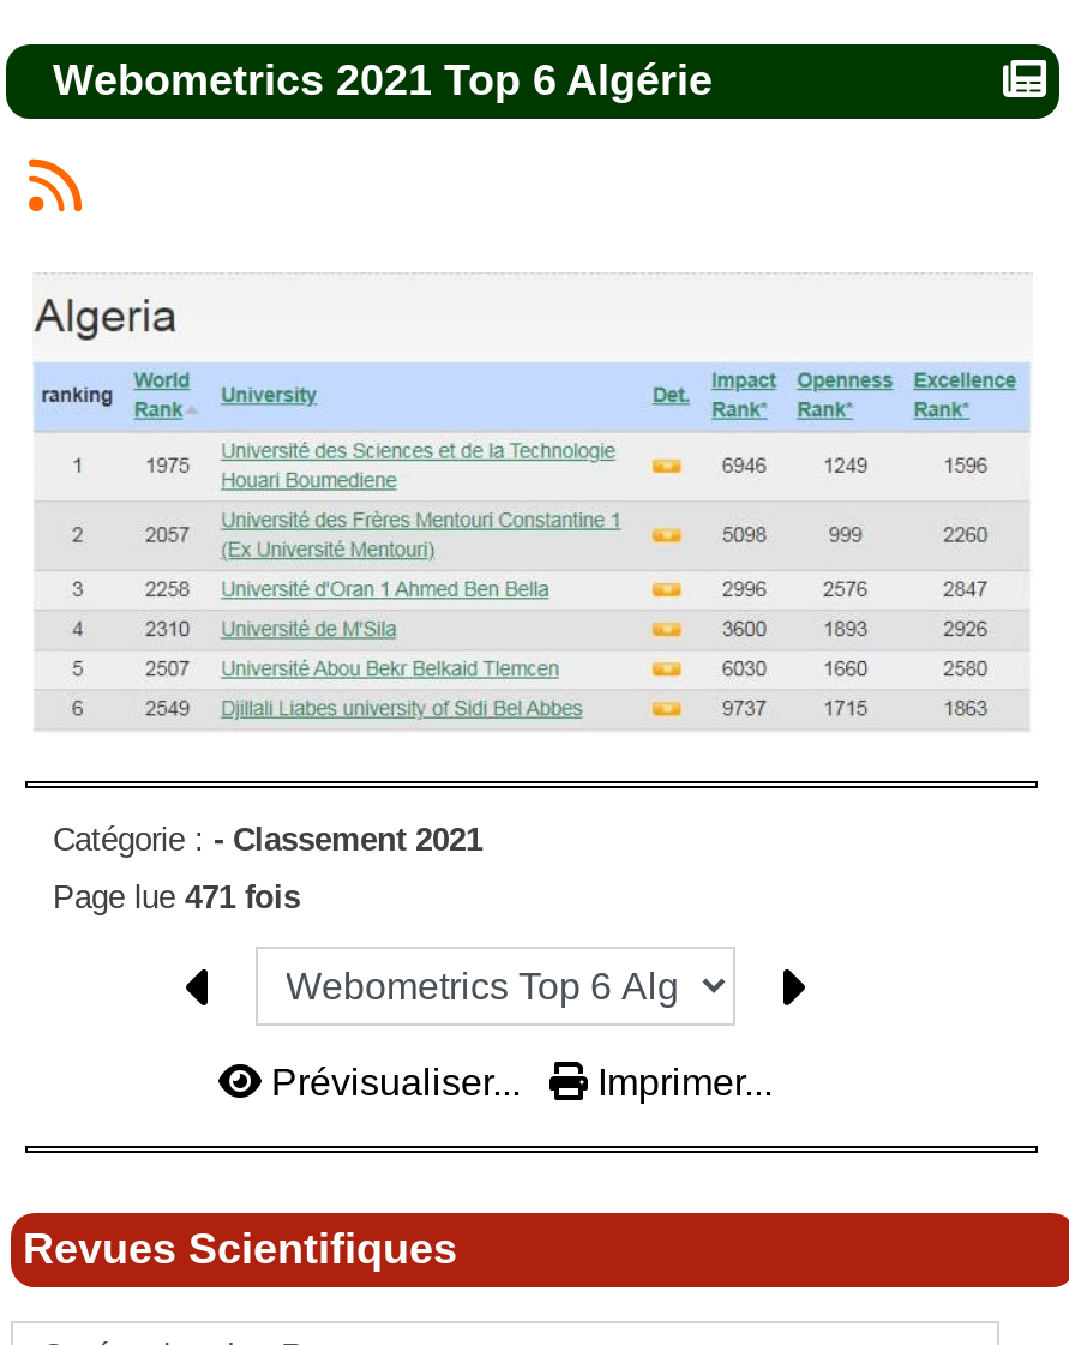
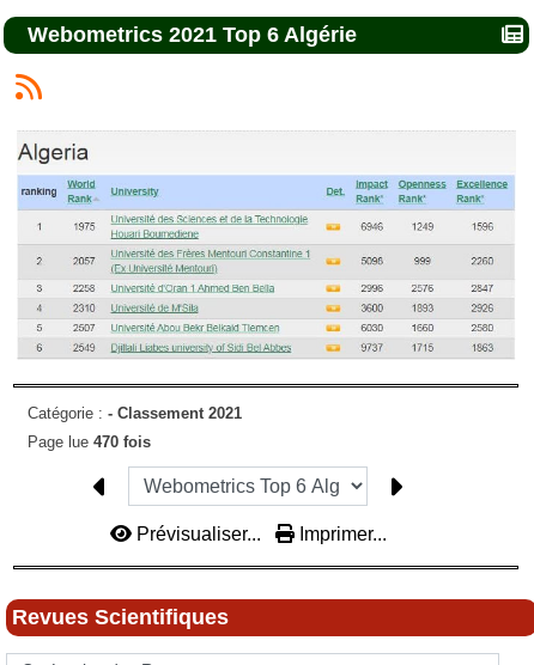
[53,879,300,915] Page lue 471 fois -> [27,433,150,451] Page lue 470 fois

